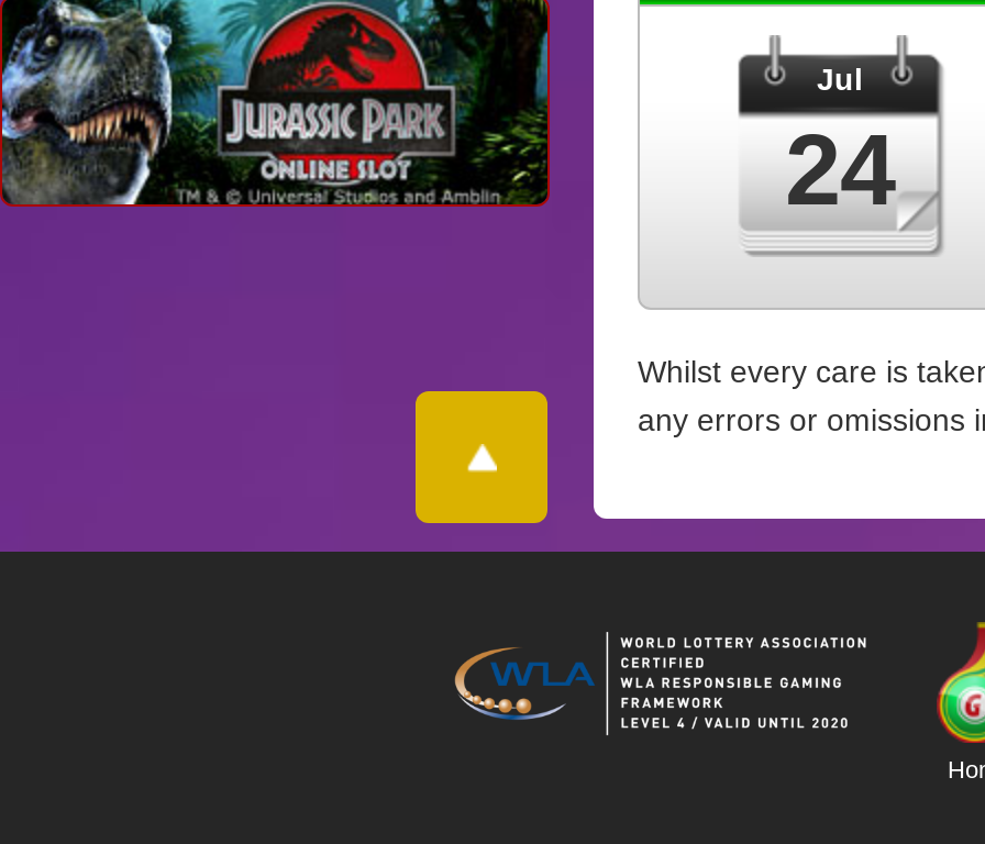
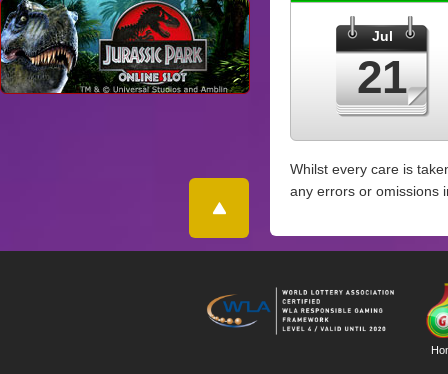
[785,113,895,227] 24 -> [357,51,407,103] 21

